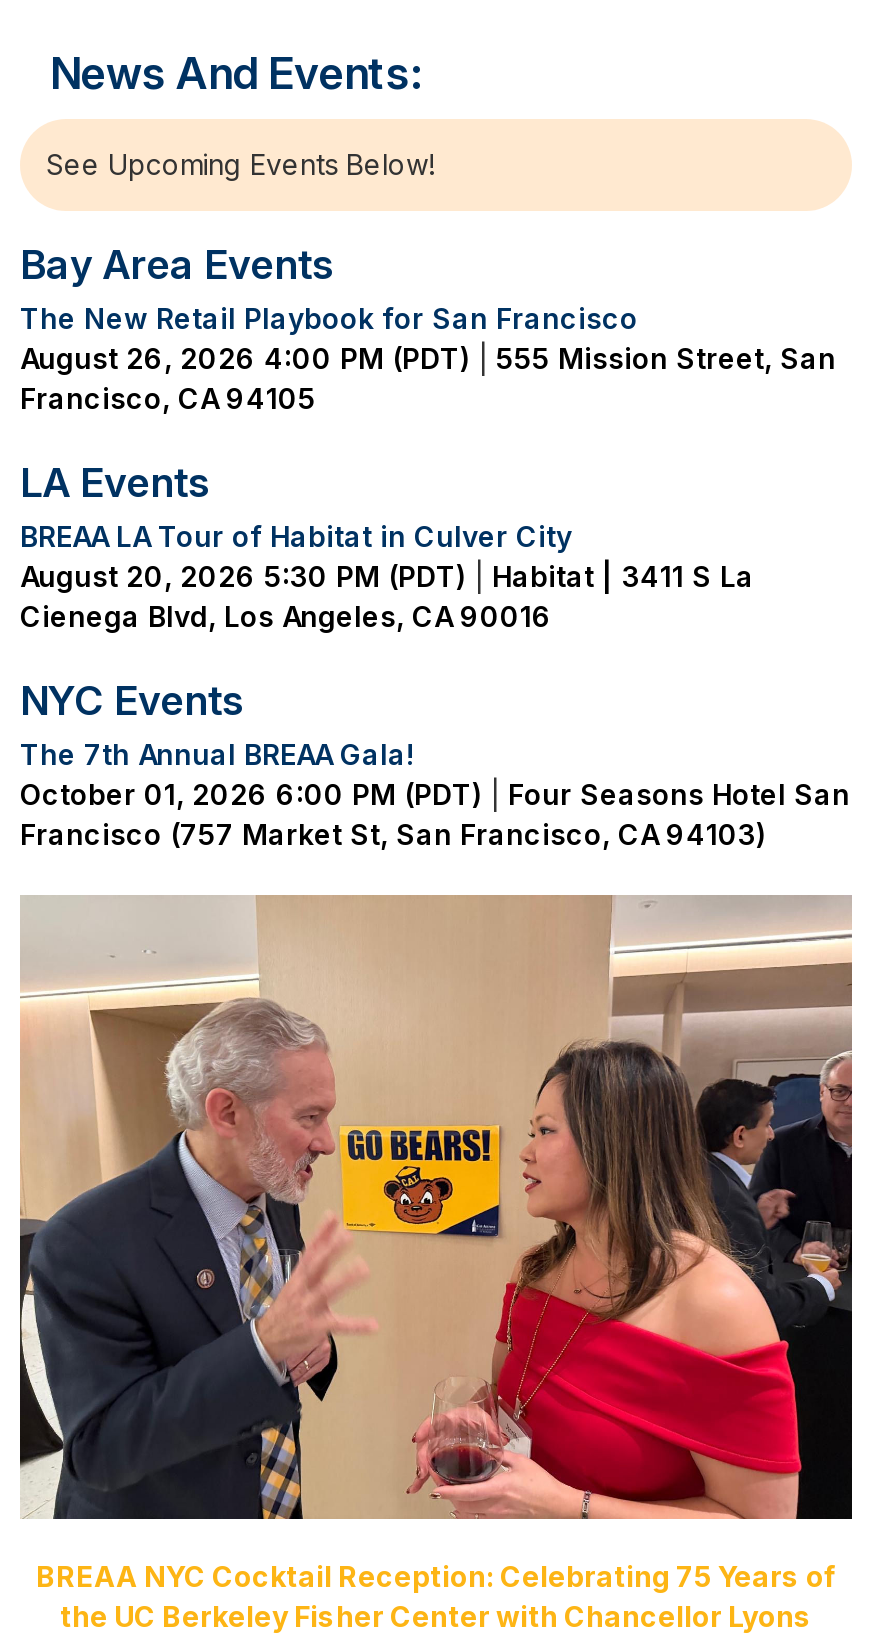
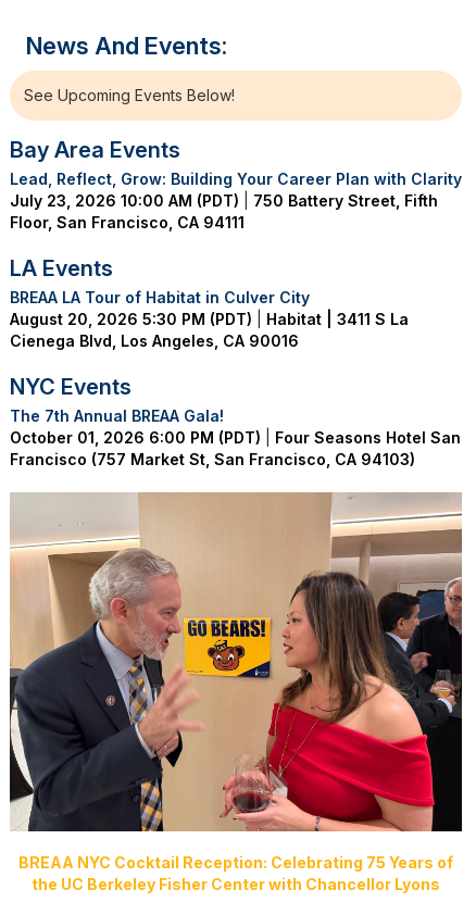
[20,300,836,414] The New Retail Playbook for San Francisco | August 26, 2026 4:00 PM (PDT) | 555 Mission Street, San | Francisco, CA 94105 -> [10,169,462,231] Lead, Reflect, Grow: Building Your Career Plan with Clarity | July 23, 2026 10:00 AM (PDT) | 750 Battery Street, Fifth | Floor, San Francisco, CA 94111

